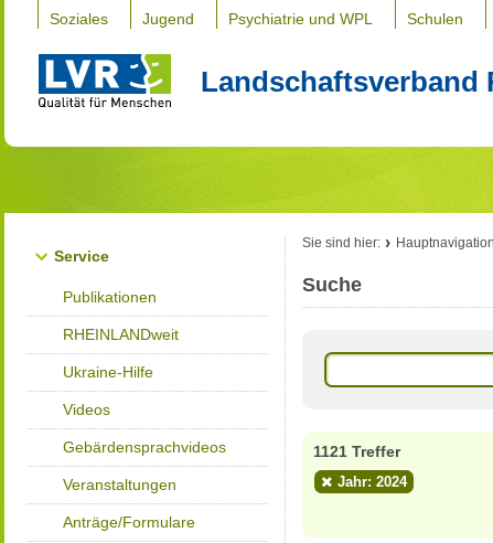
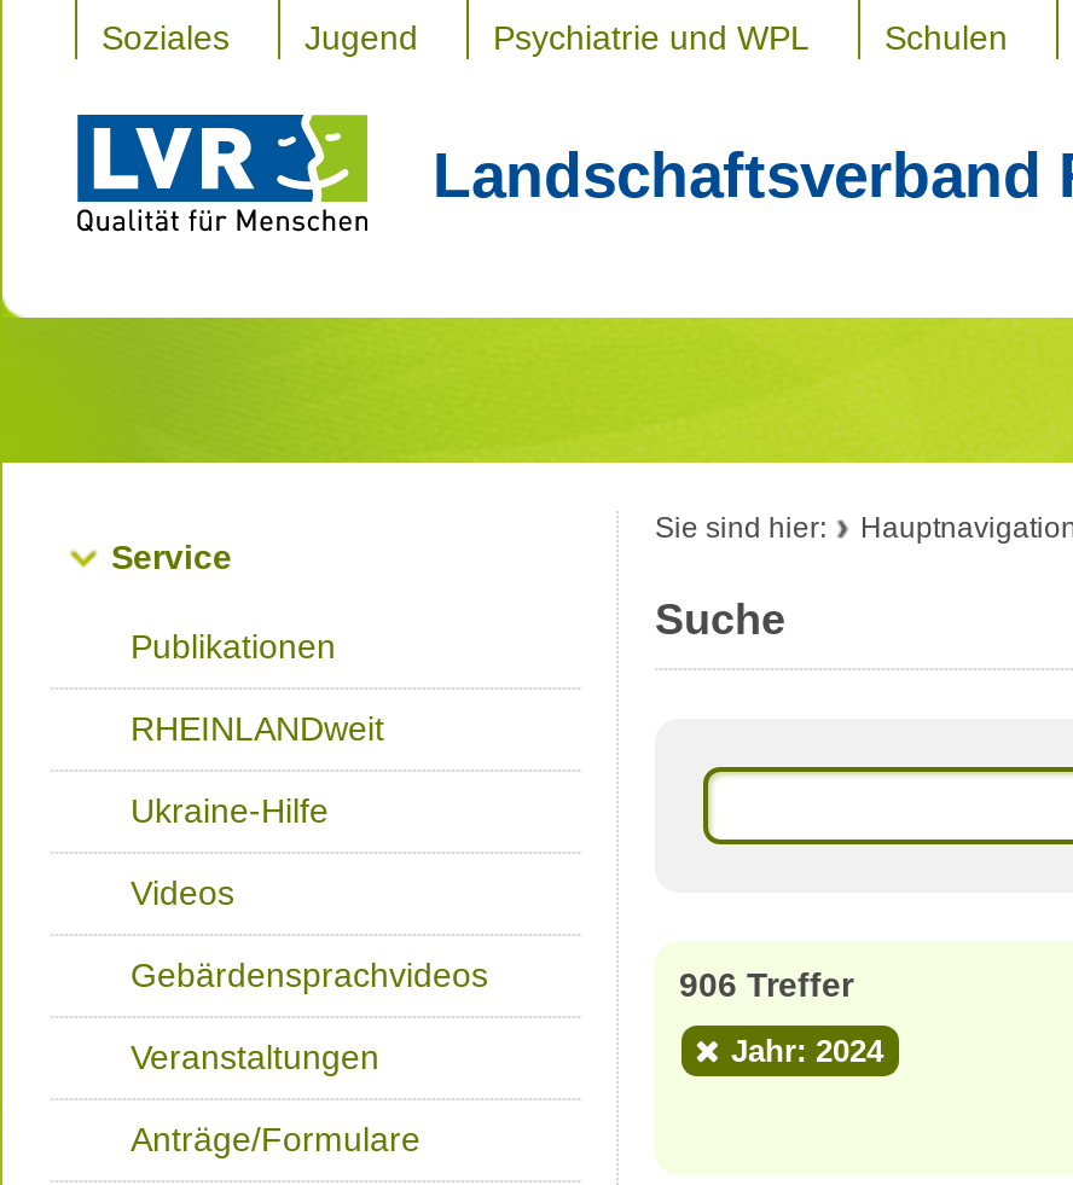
[313,443,400,460] 1121 Treffer -> [679,965,853,1004] 906 Treffer

